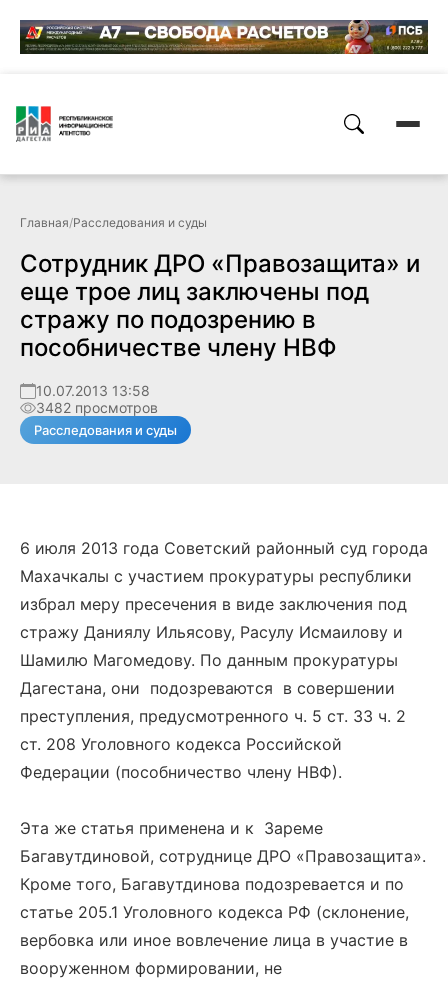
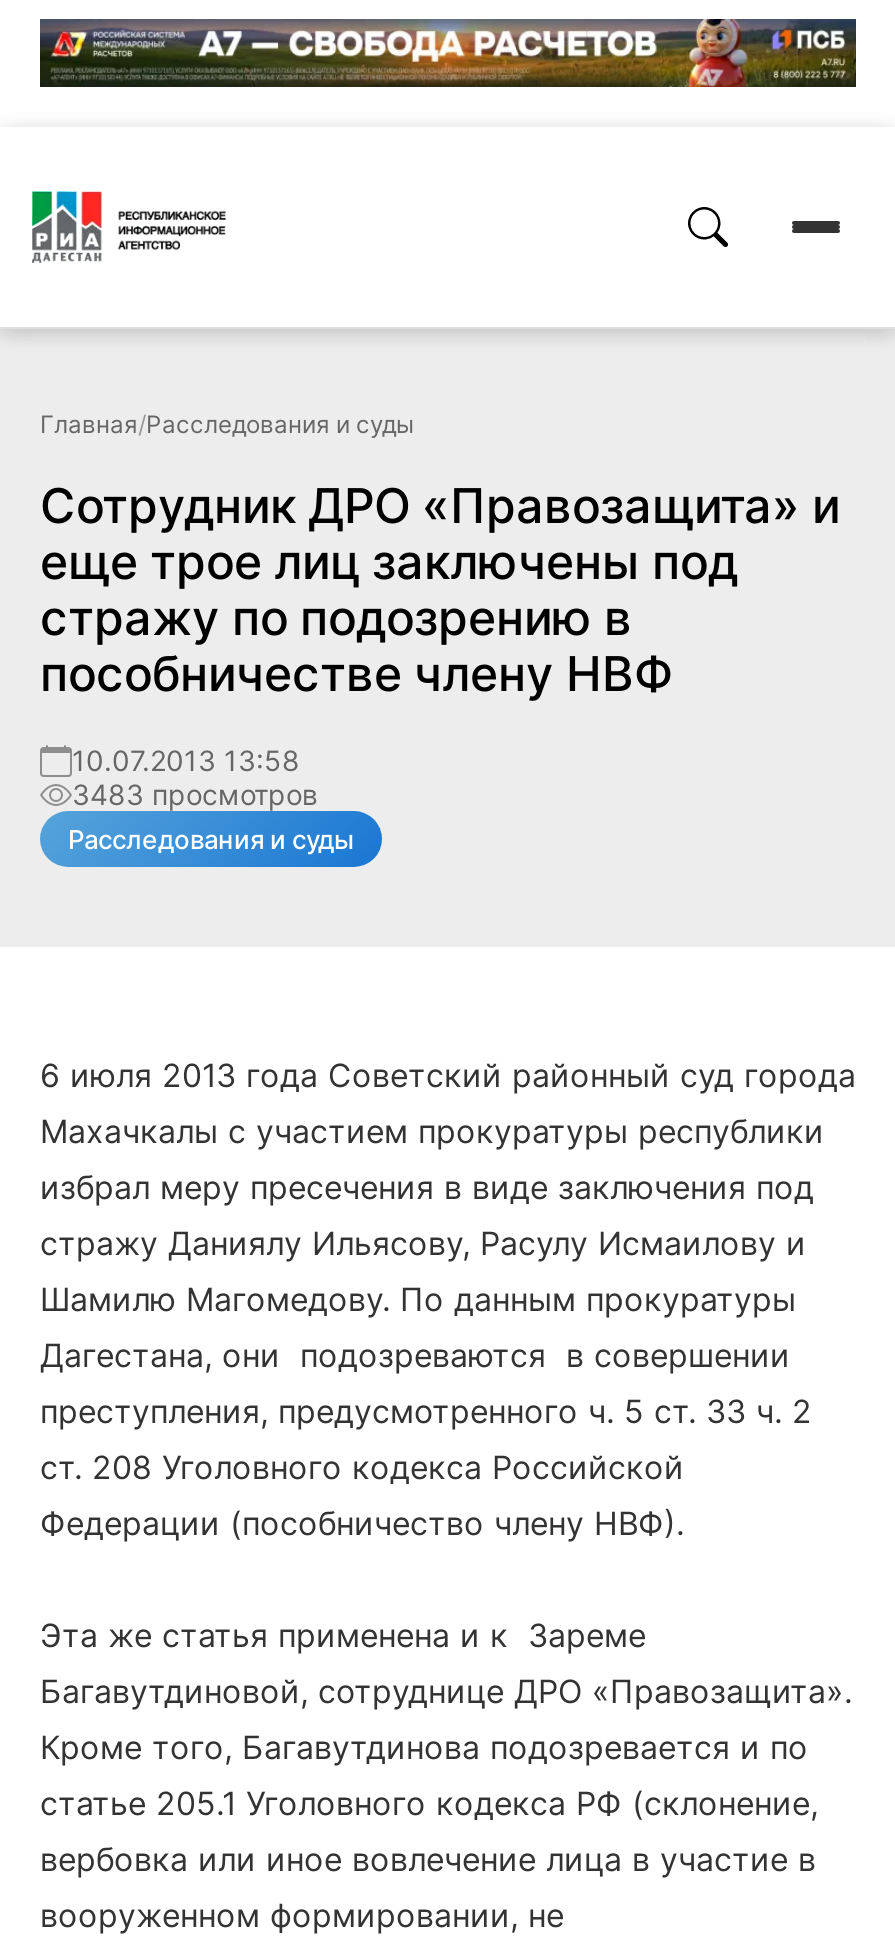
[36,399,158,416] 3482 просмотров -> [72,777,318,811] 3483 просмотров

